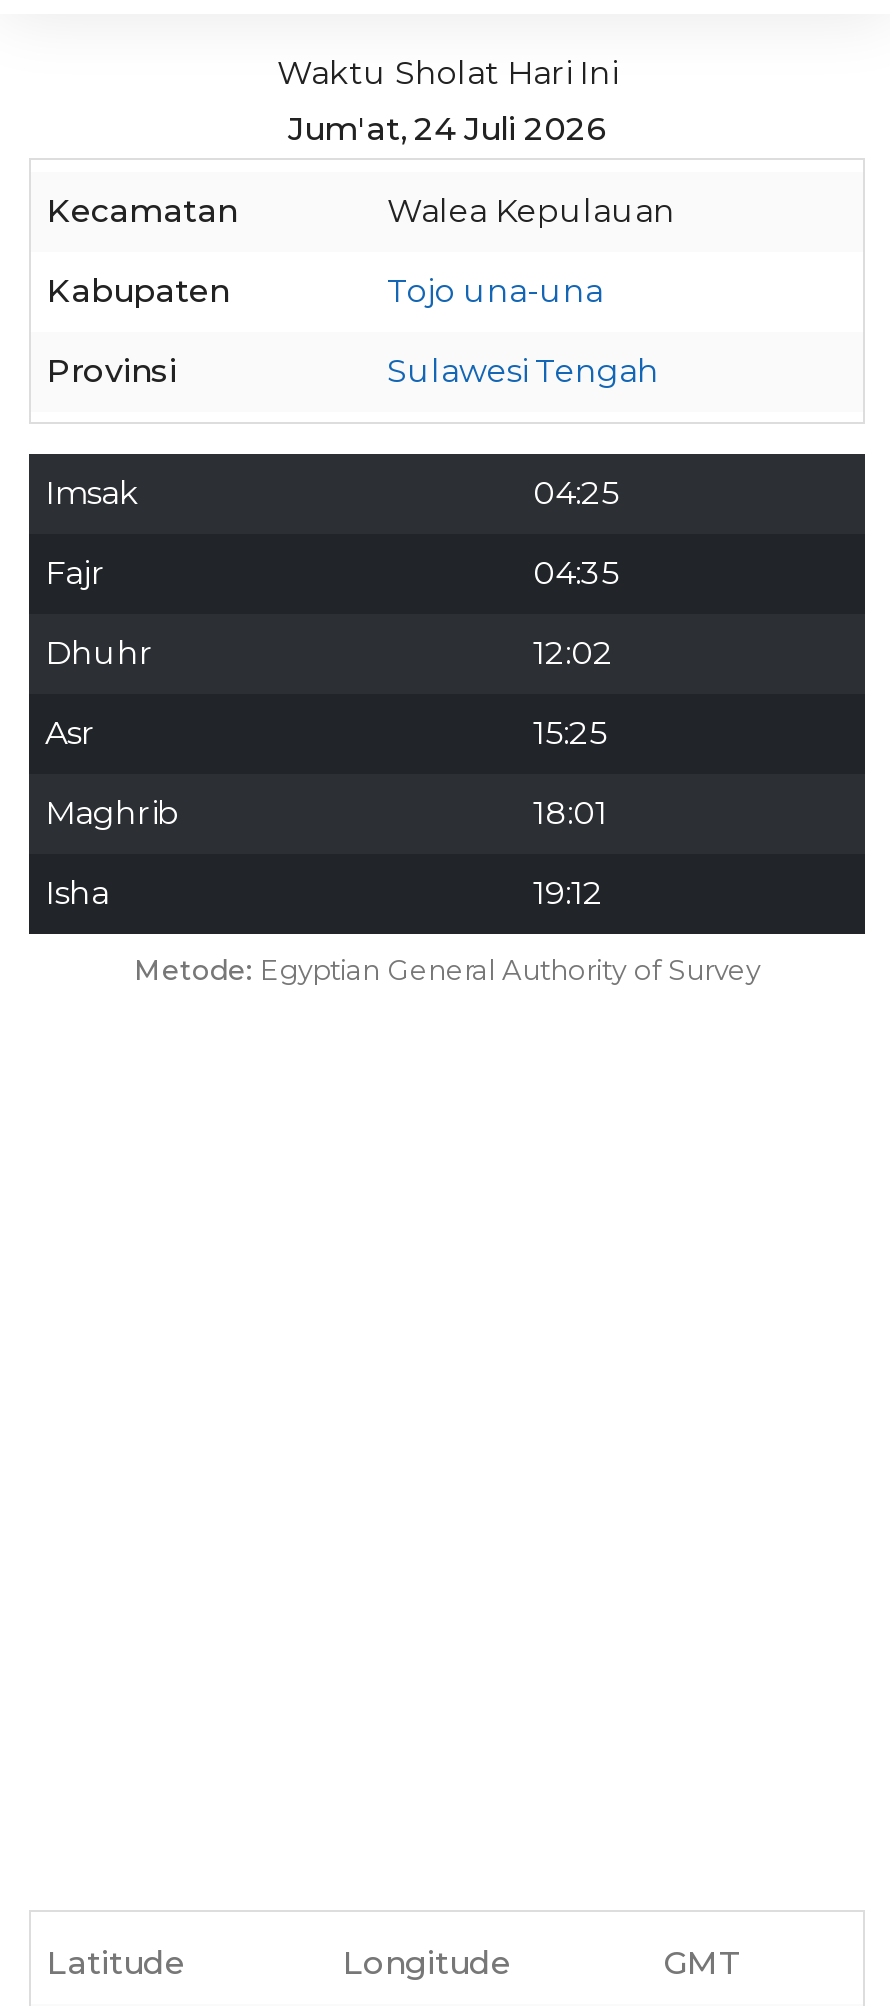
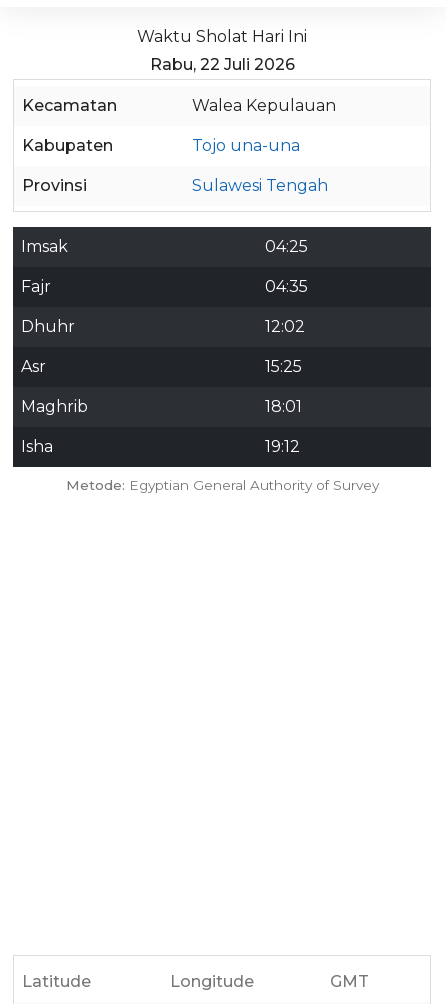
[288,110,606,148] Jum'at, 24 Juli 2026 -> [149,55,294,74] Rabu, 22 Juli 2026

